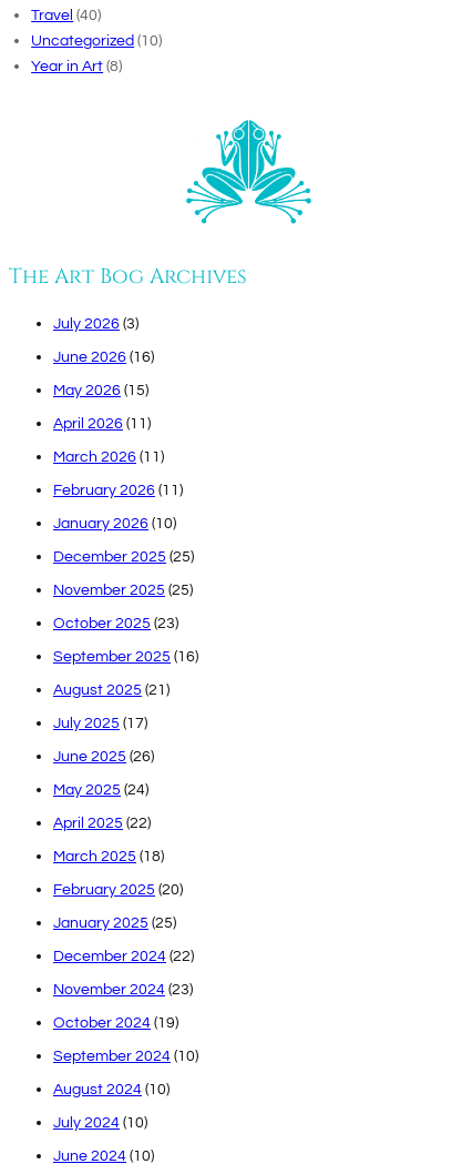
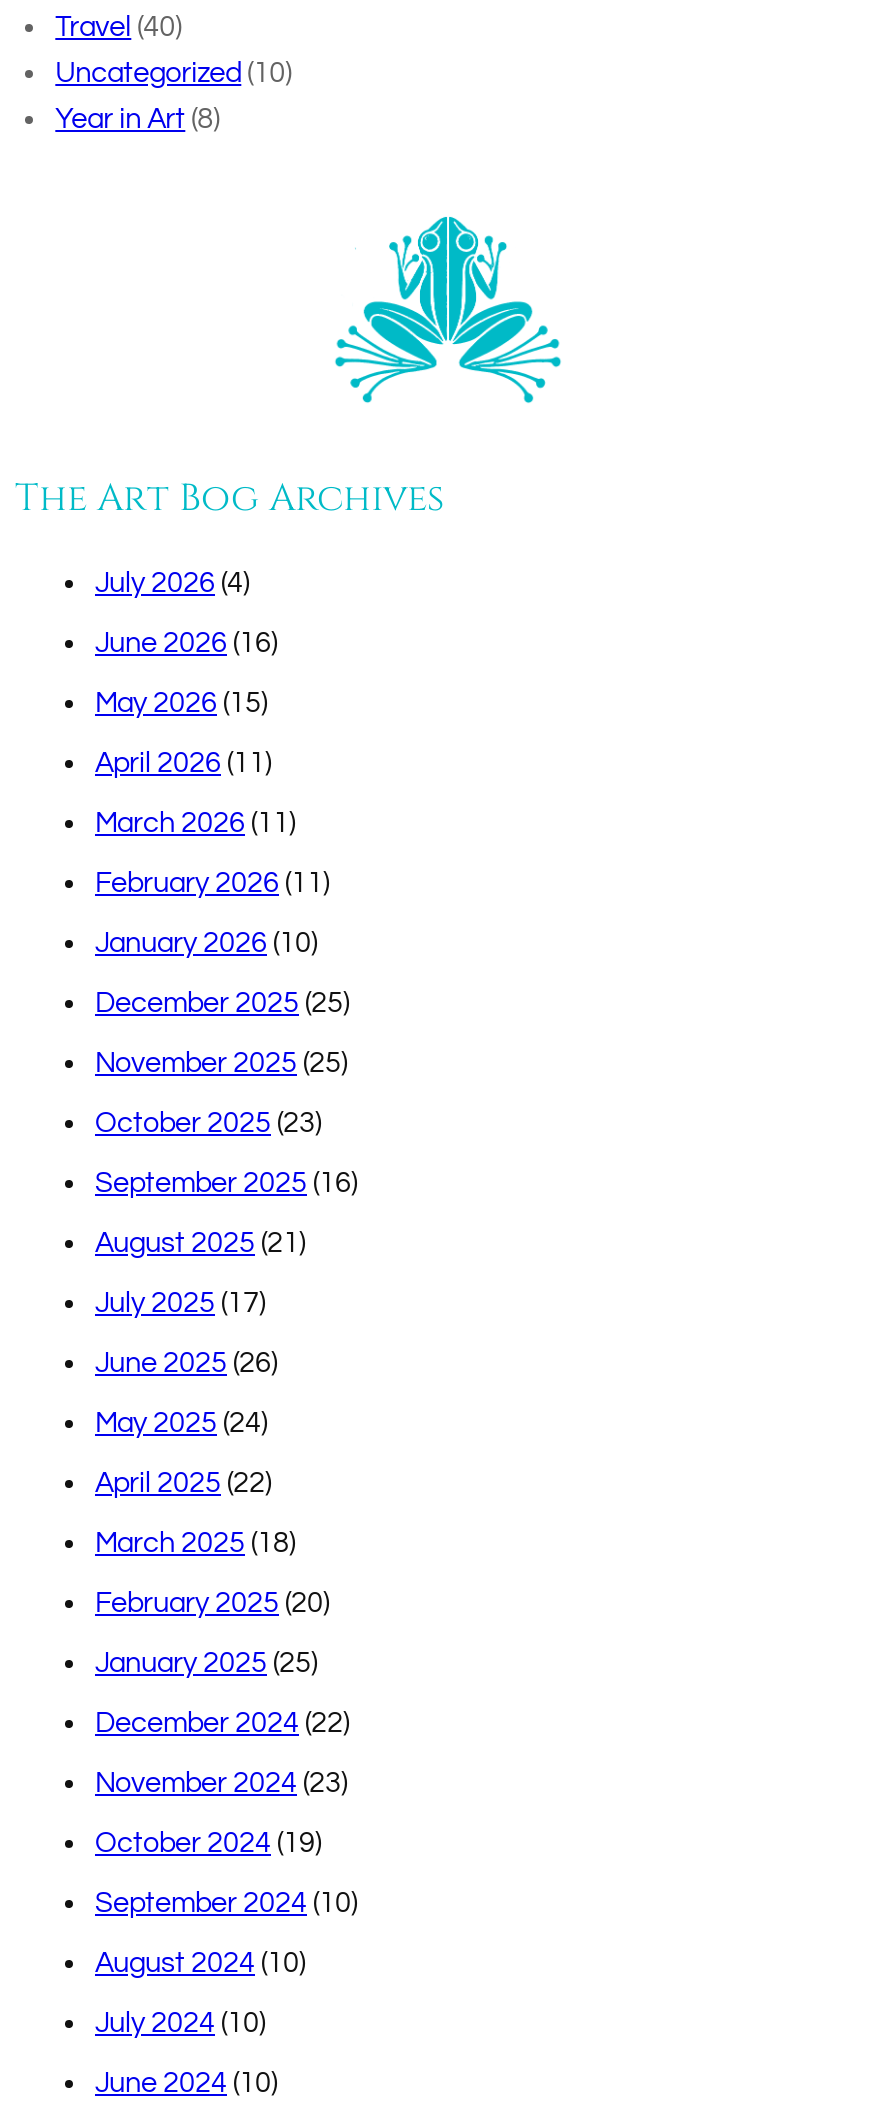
[53,315,138,331] July 2026 (3) -> [95,567,249,597] July 2026 (4)

